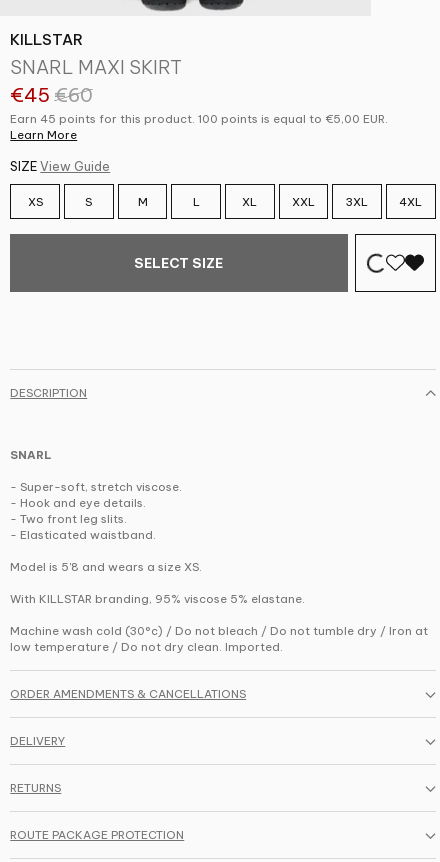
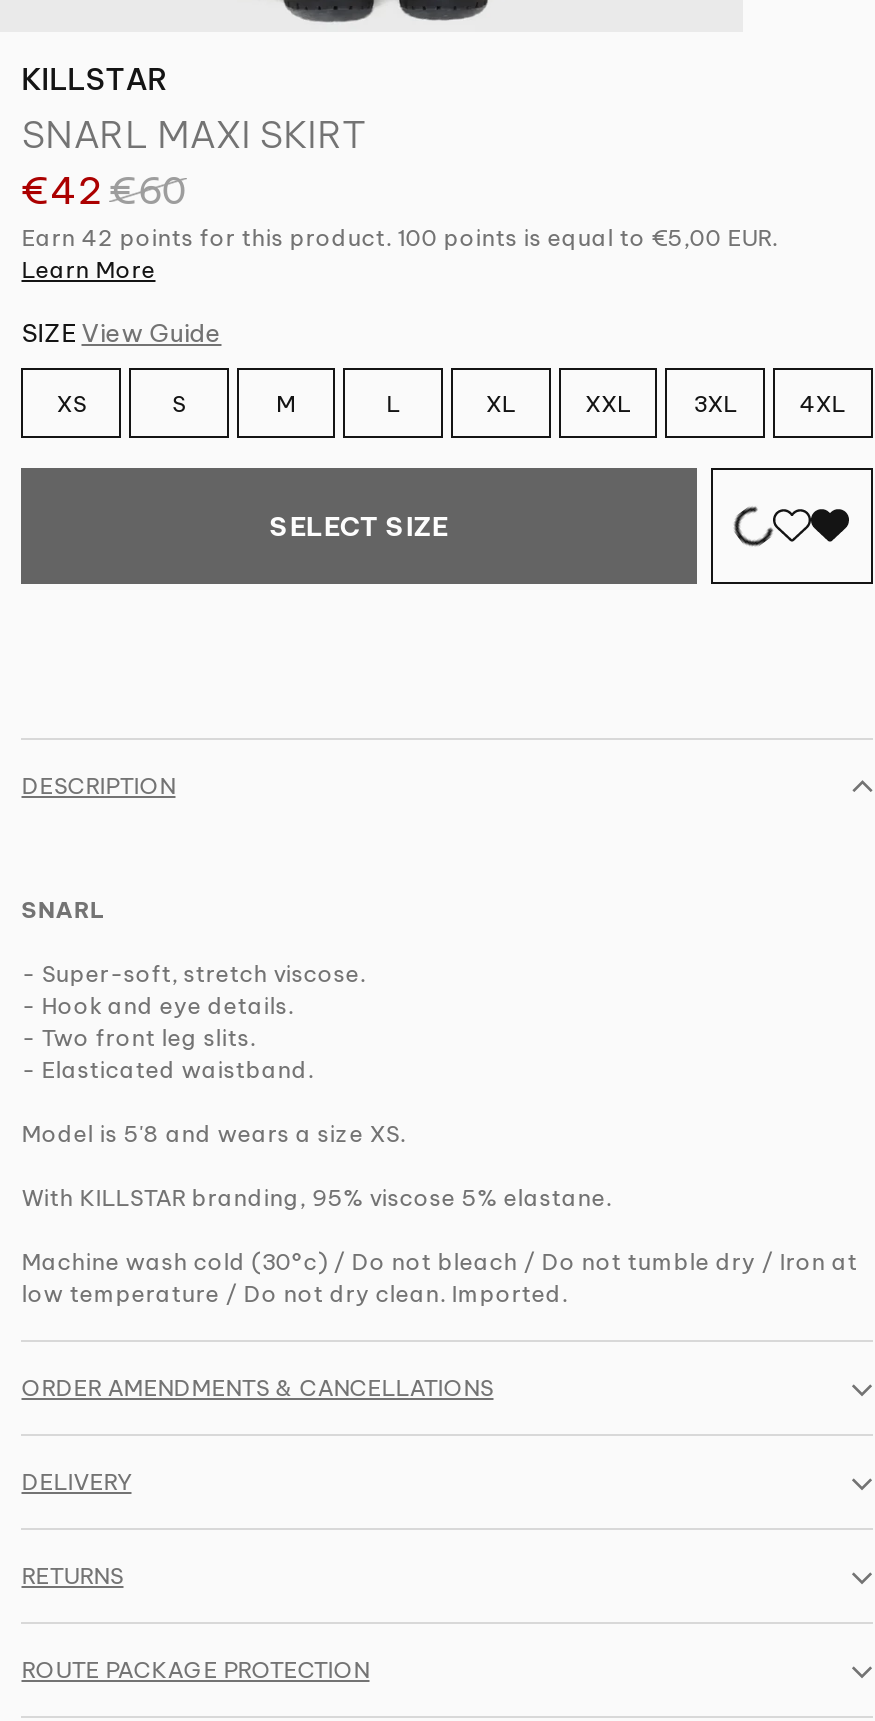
[10,83,93,107] €45 €60 -> [21,166,187,214] €42 €60
[10,112,388,126] Earn 45 points for this product. 100 points is equal to €5,00 EUR. -> [21,225,777,253] Earn 42 points for this product. 100 points is equal to €5,00 EUR.

